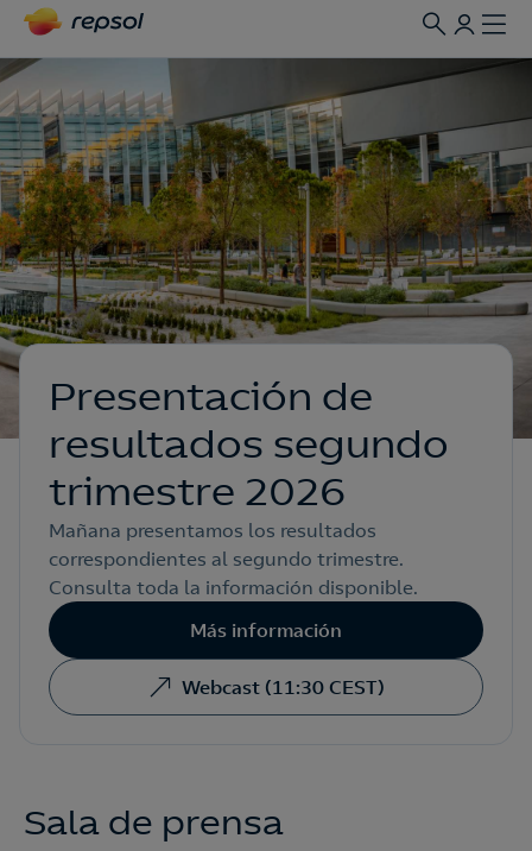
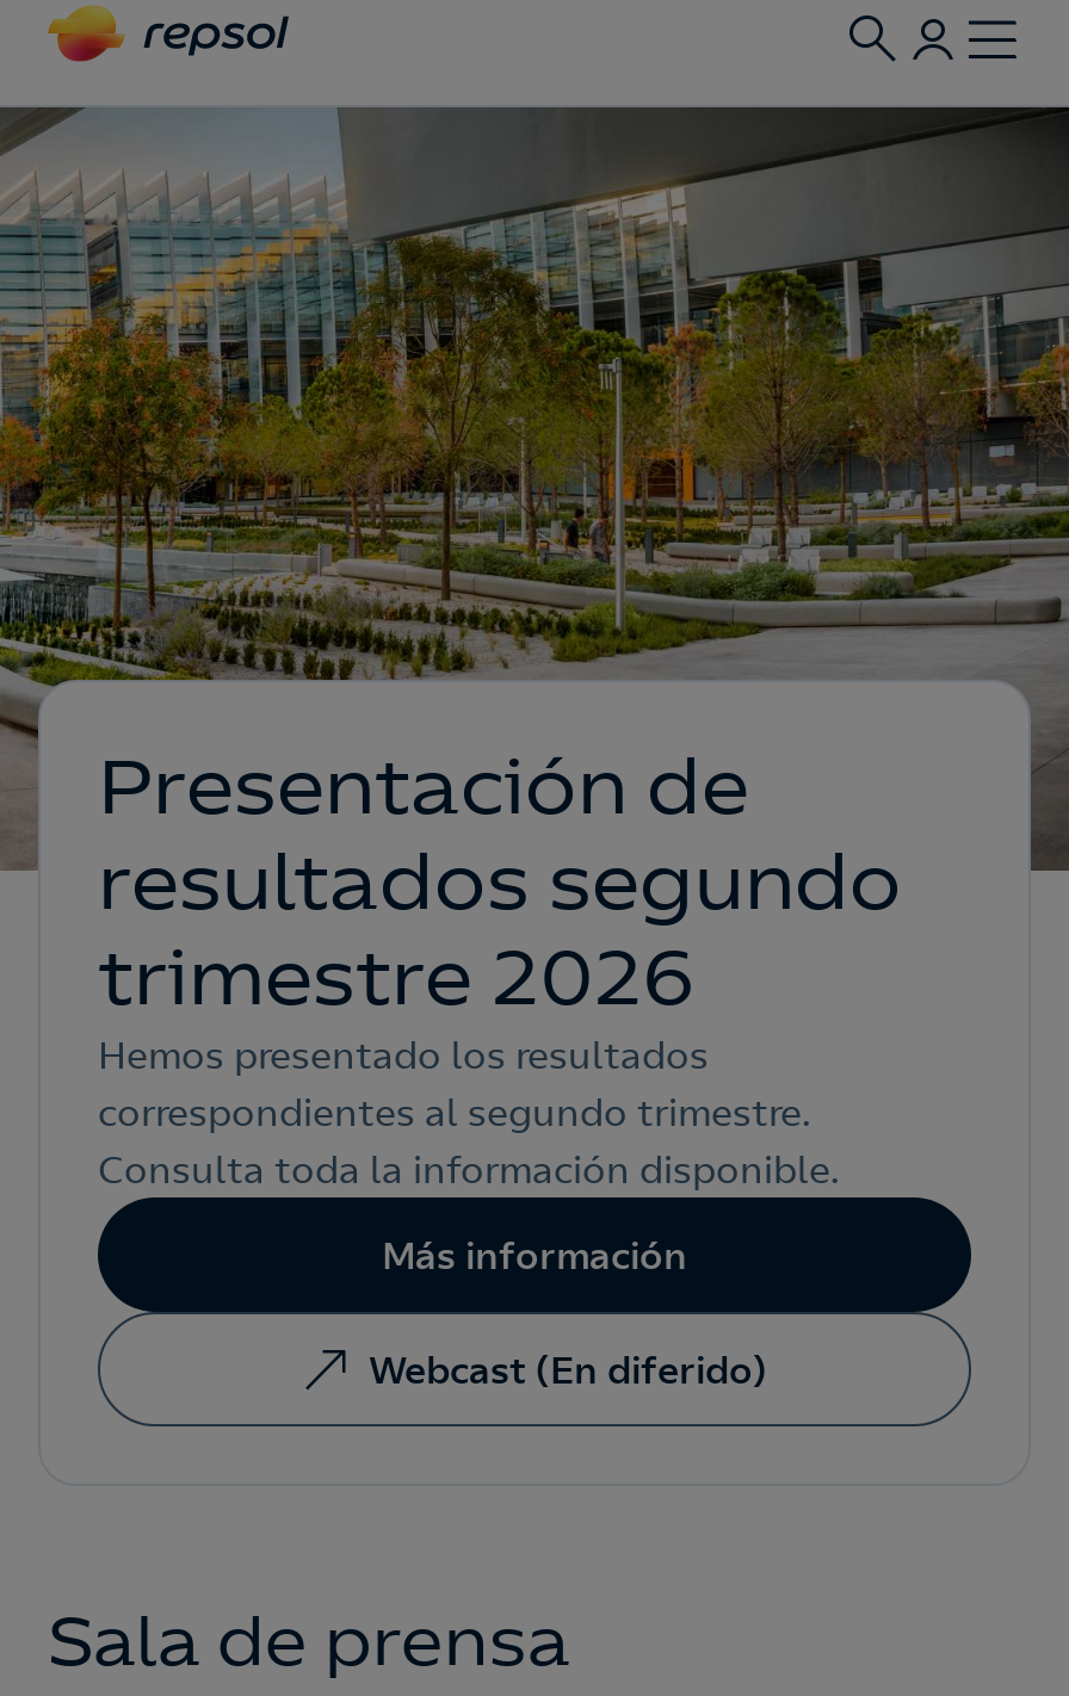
[49,518,376,542] Mañana presentamos los resultados -> [98,1030,709,1078] Hemos presentado los resultados
[181,675,384,699] Webcast (11:30 CEST) -> [369,1345,767,1393] Webcast (En diferido)

